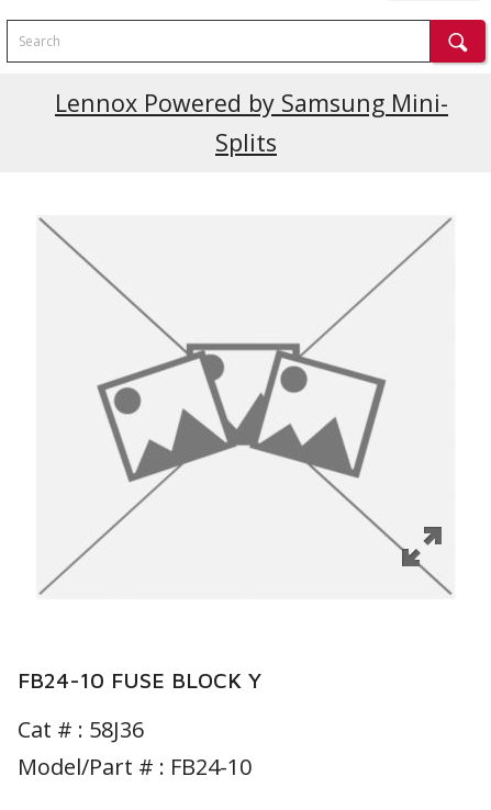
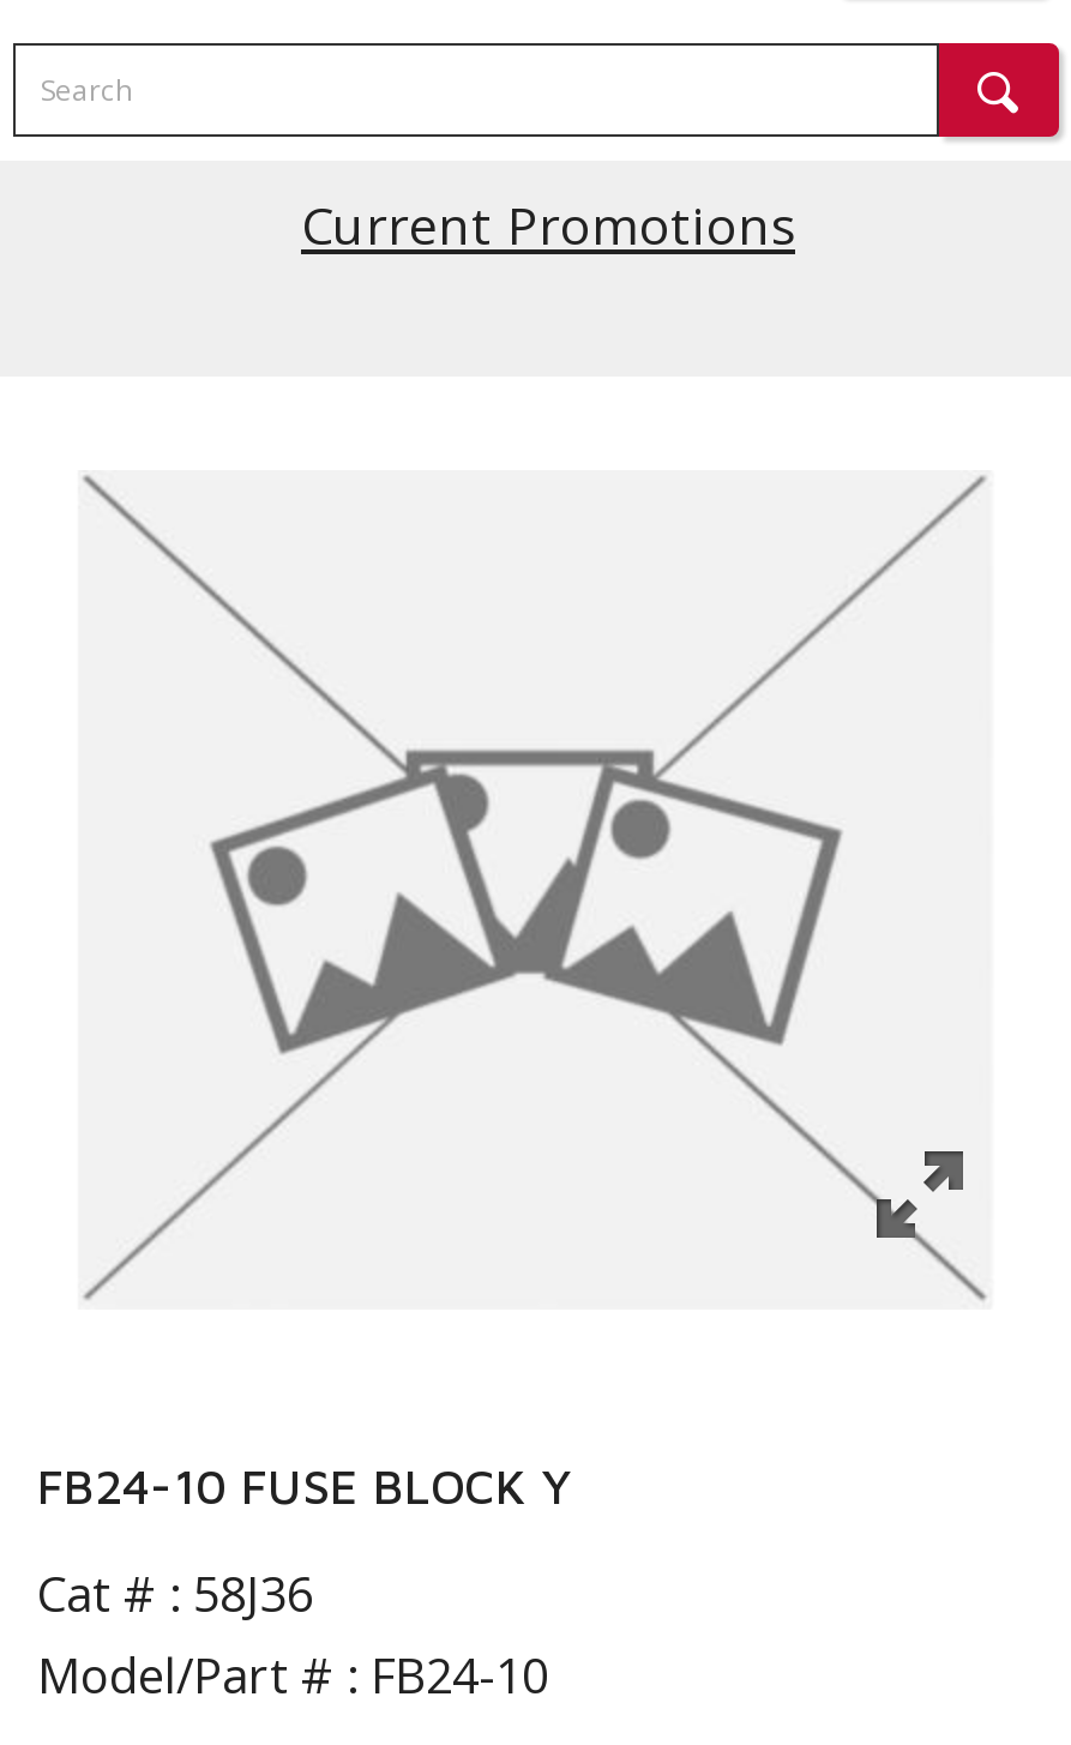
[55,87,448,158] Lennox Powered by Samsung Mini- | Splits -> [301,189,795,259] Current Promotions

